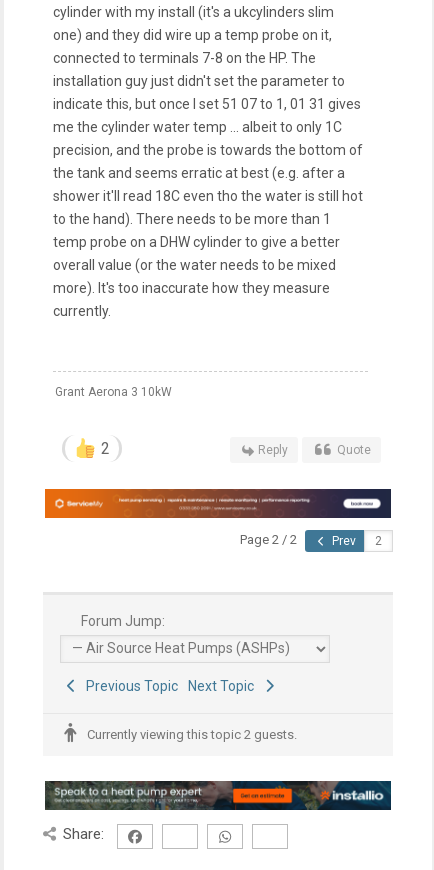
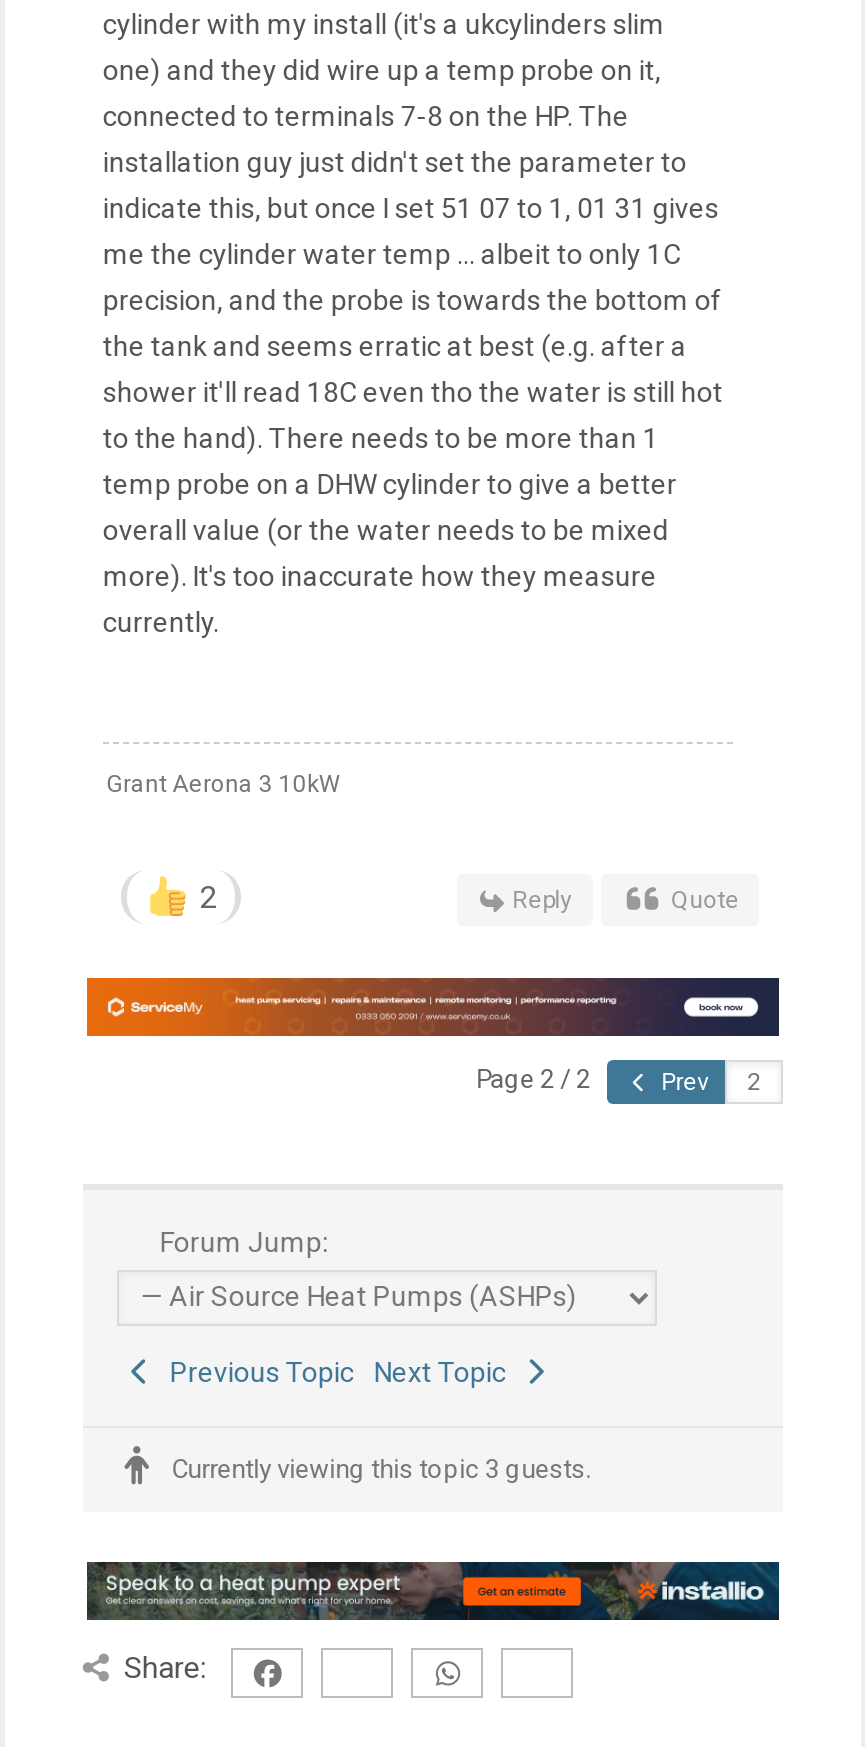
[84,727,297,742] Currently viewing this topic 2 guests. -> [165,1454,591,1484] Currently viewing this topic 3 guests.

